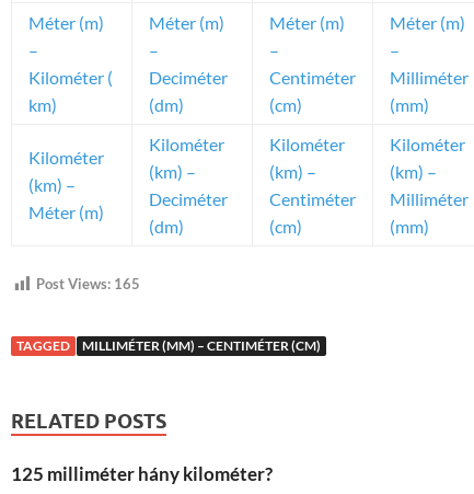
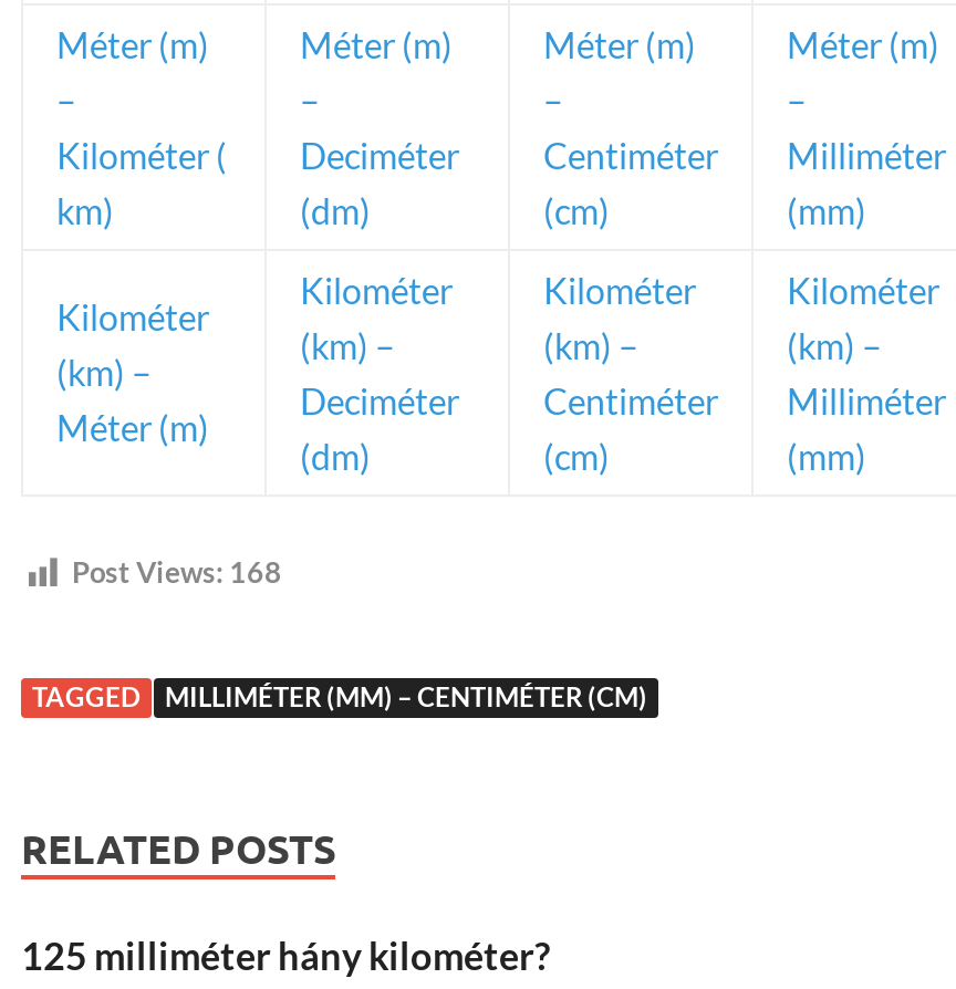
[36,275,140,293] Post Views: 165 -> [72,555,282,590] Post Views: 168

